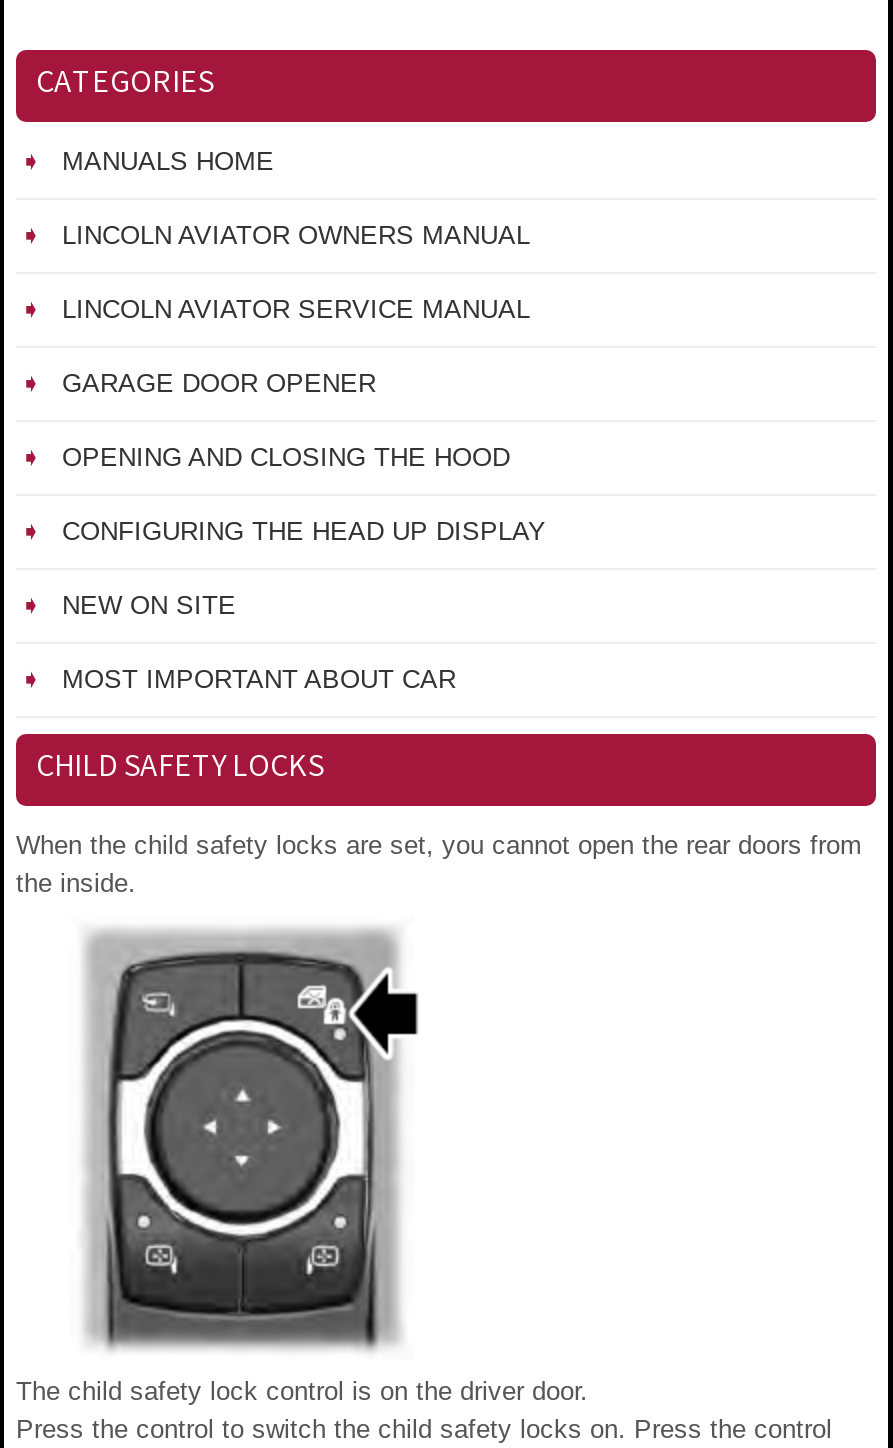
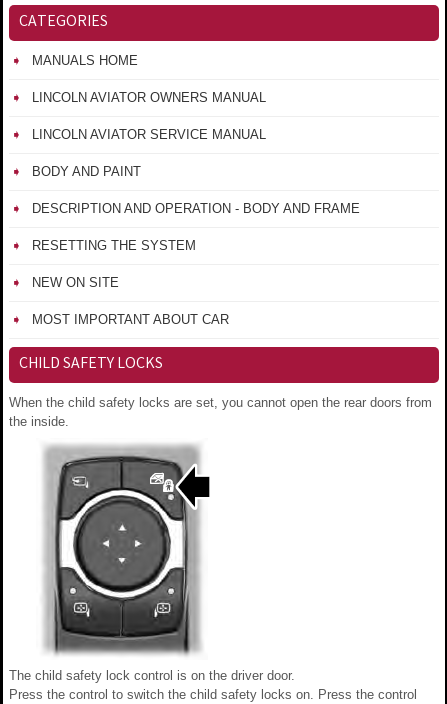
[62,368,376,398] GARAGE DOOR OPENER -> [32,164,141,179] BODY AND PAINT
[62,442,510,472] OPENING AND CLOSING THE HOOD -> [32,201,360,216] DESCRIPTION AND OPERATION - BODY AND FRAME
[62,516,546,546] CONFIGURING THE HEAD UP DISPLAY -> [32,238,196,253] RESETTING THE SYSTEM

